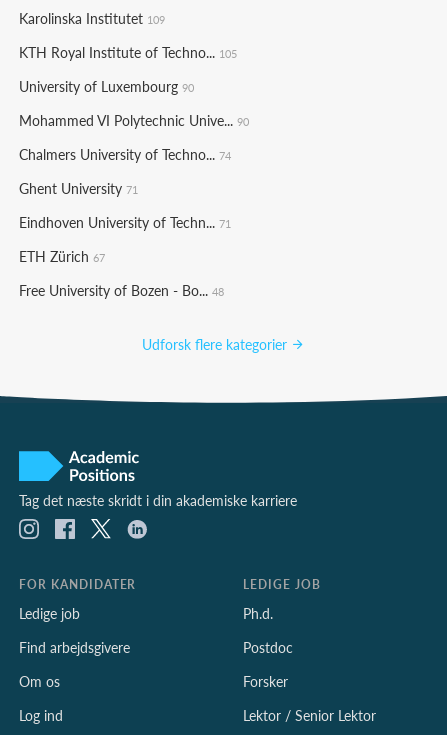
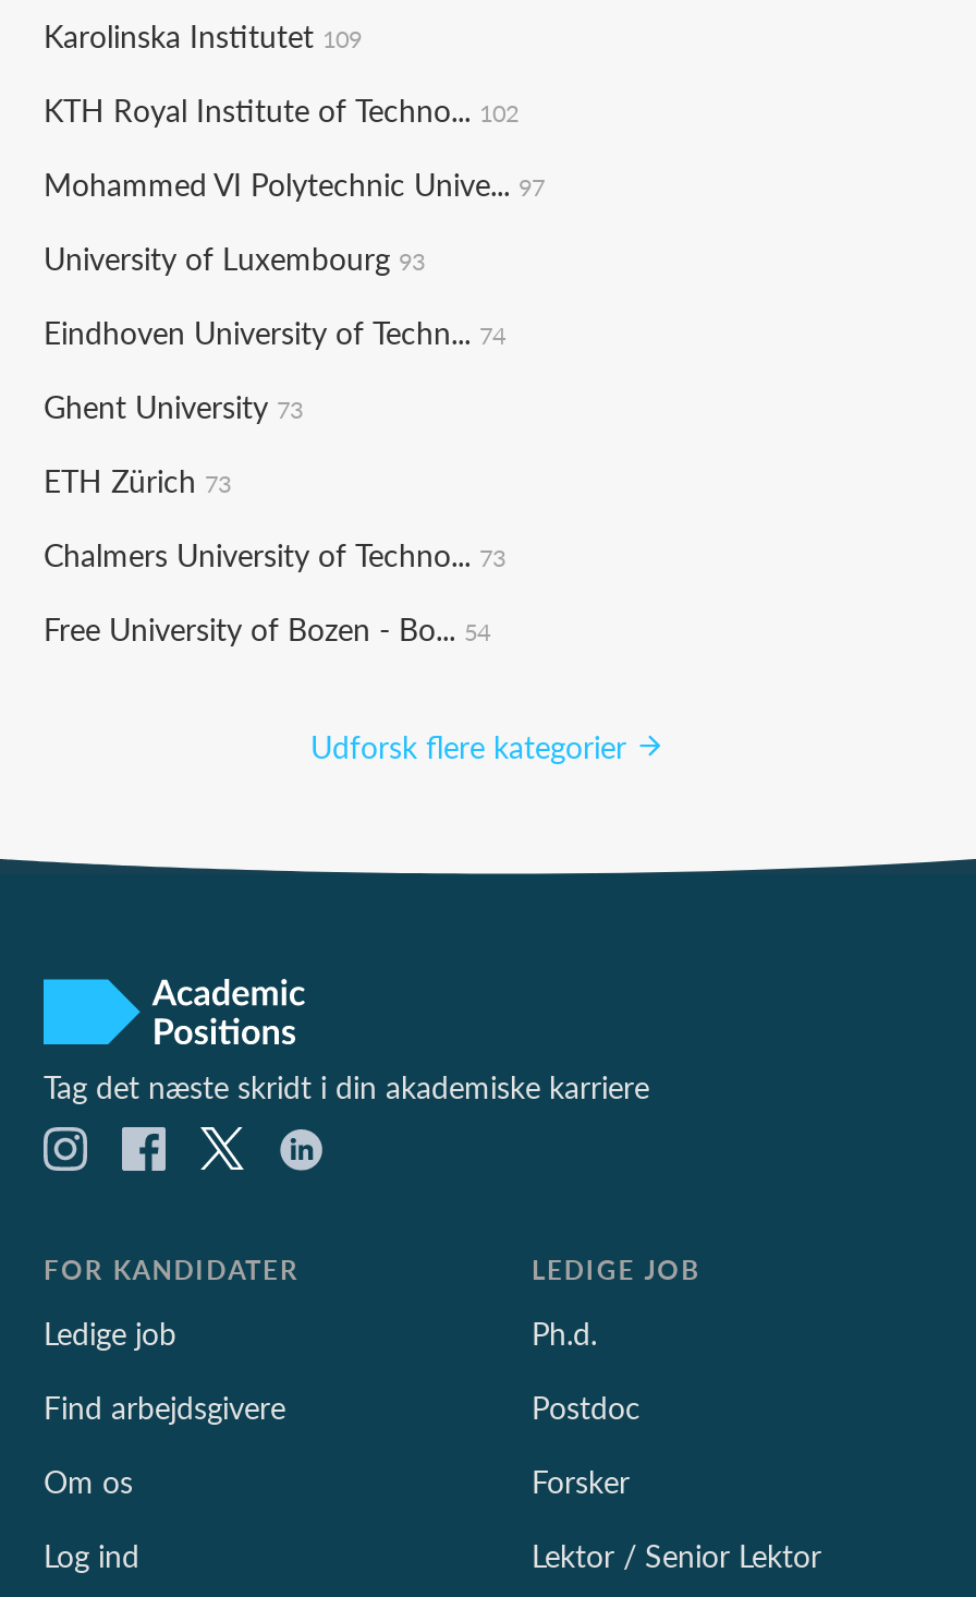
[19,42,237,62] KTH Royal Institute of Techno... 105 -> [44,87,518,131] KTH Royal Institute of Techno... 102
[19,76,194,96] University of Luxembourg 90 -> [44,161,545,205] Mohammed VI Polytechnic Unive... 97
[19,110,249,130] Mohammed VI Polytechnic Unive... 90 -> [44,235,425,279] University of Luxembourg 93
[19,144,231,164] Chalmers University of Techno... 74 -> [44,310,505,353] Eindhoven University of Techn... 74
[19,178,138,198] Ghent University 71 -> [44,384,303,427] Ghent University 73
[19,212,231,232] Eindhoven University of Techn... 71 -> [44,458,231,501] ETH Zürich 73
[19,246,105,266] ETH Zürich 67 -> [44,532,505,576] Chalmers University of Techno... 73
[19,280,224,300] Free University of Bozen - Bo... 48 -> [44,606,490,650] Free University of Bozen - Bo... 54

